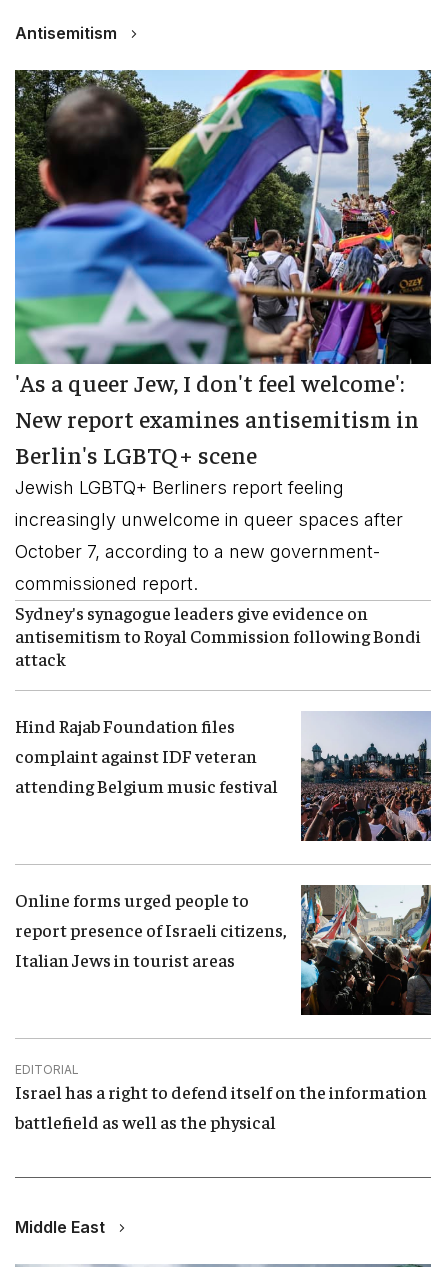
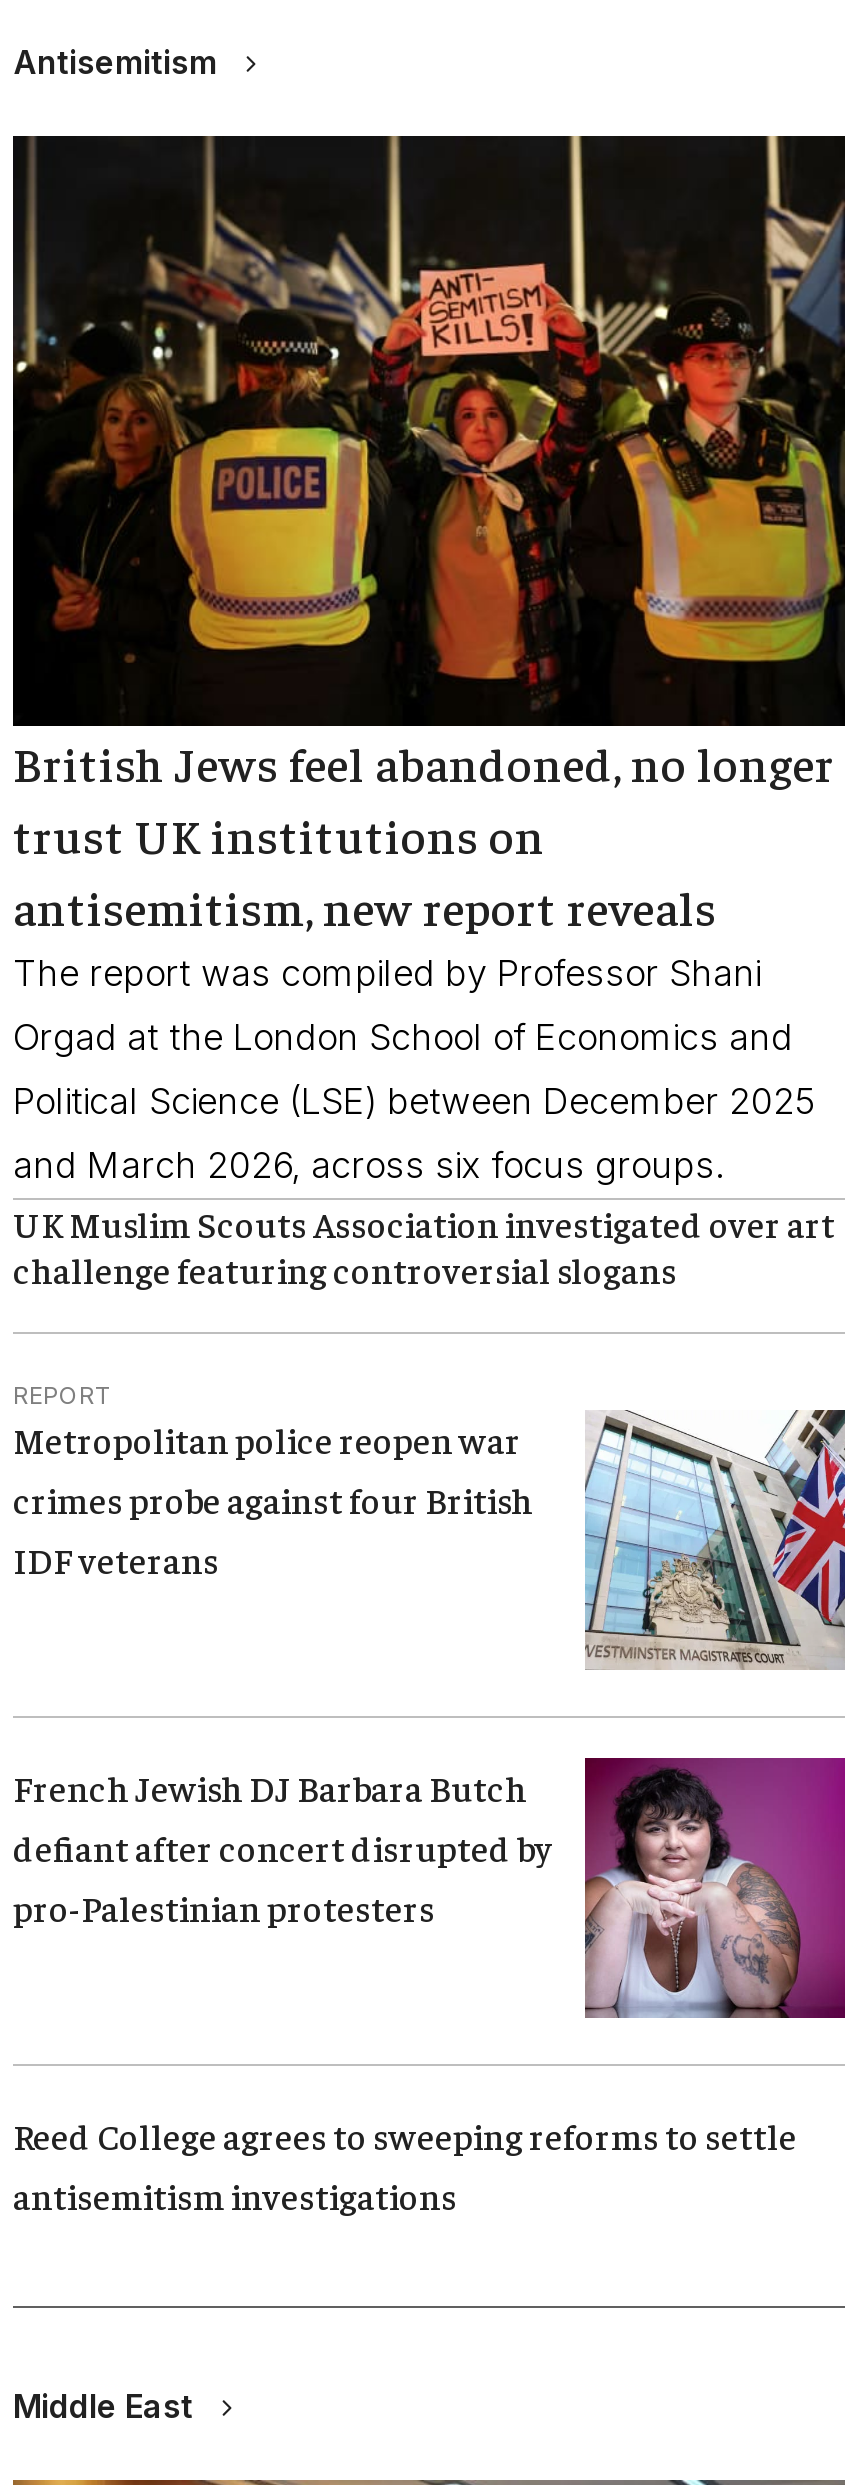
[14,69,432,498] [image] | 'As a queer Jew, I don't feel welcome': | New report examines antisemitism in | Berlin's LGBTQ+ scene | Jewish LGBTQ+ Berliners report feeling -> [11,133,845,994] [image] | British Jews feel abandoned, no longer | trust UK institutions on | antisemitism, new report reveals | The report was compiled by Professor Shani
[15,509,403,530] increasingly unwelcome in queer spaces after -> [13,1016,793,1058] Orgad at the London School of Economics and
[15,541,380,562] October 7, according to a new government- -> [13,1080,815,1122] Political Science (LSE) between December 2025
[15,573,421,670] commissioned report. | Sydney's synagogue leaders give evidence on | antisemitism to Royal Commission following Bondi | attack -> [13,1144,835,1292] and March 2026, across six focus groups. | UK Muslim Scouts Association investigated over art | challenge featuring controversial slogans
[15,711,432,842] [image] | Hind Rajab Foundation files | complaint against IDF veteran | attending Belgium music festival -> [13,1380,847,1671] [image] | REPORT | Metropolitan police reopen war | crimes probe against four British | IDF veterans
[15,884,432,1016] [image] | Online forms urged people to | report presence of Israeli citizens, | Italian Jews in tourist areas -> [13,1755,847,2021] [image] | French Jewish DJ Barbara Butch | defiant after concert disrupted by | pro-Palestinian protesters
[15,1062,427,1133] EDITORIAL | Israel has a right to defend itself on the information | battlefield as well as the physical -> [13,2112,797,2218] Reed College agrees to sweeping reforms to settle | antisemitism investigations

